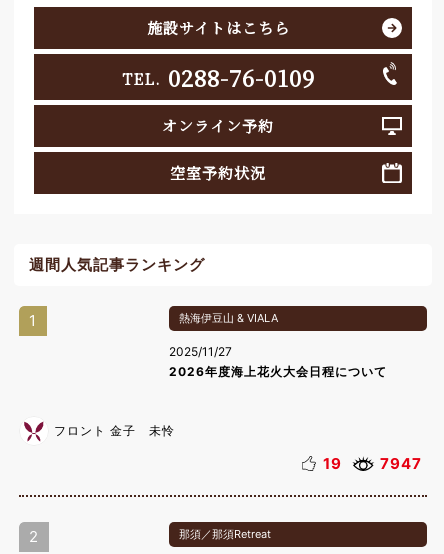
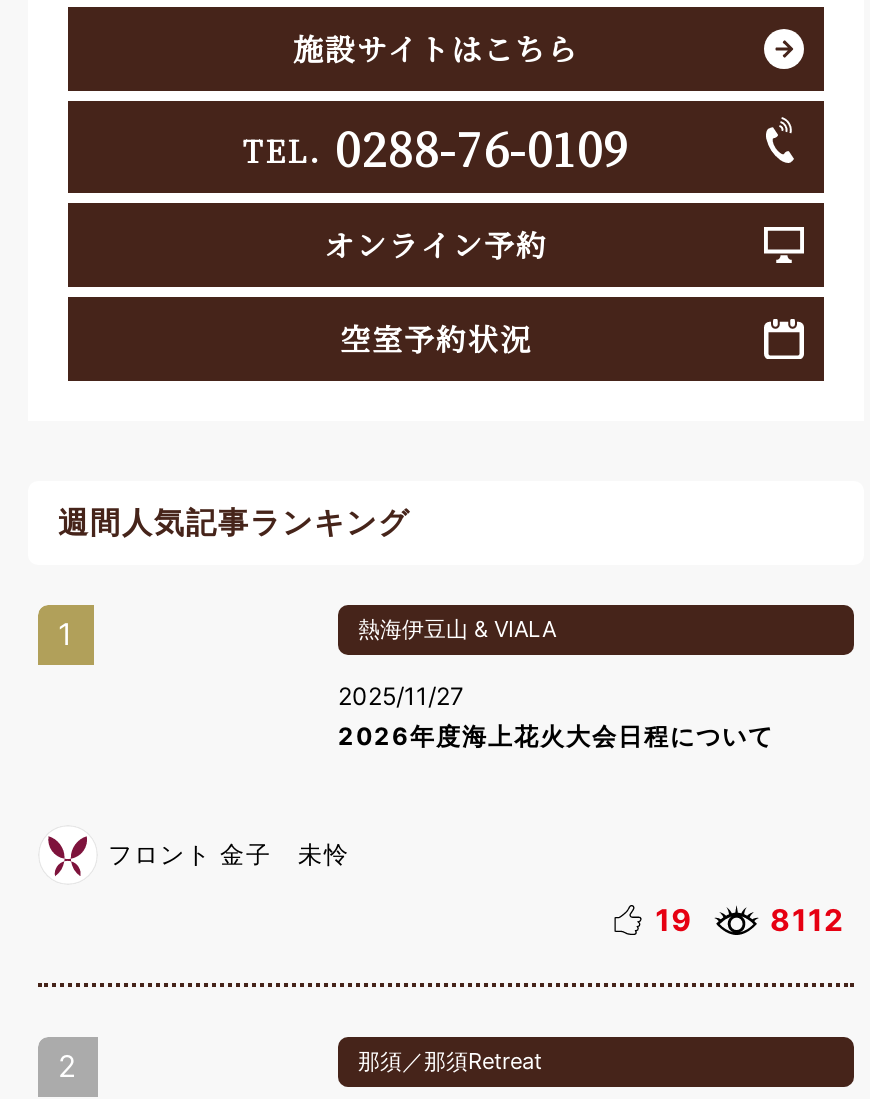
[380,454,422,473] 7947 -> [770,901,844,939] 8112

